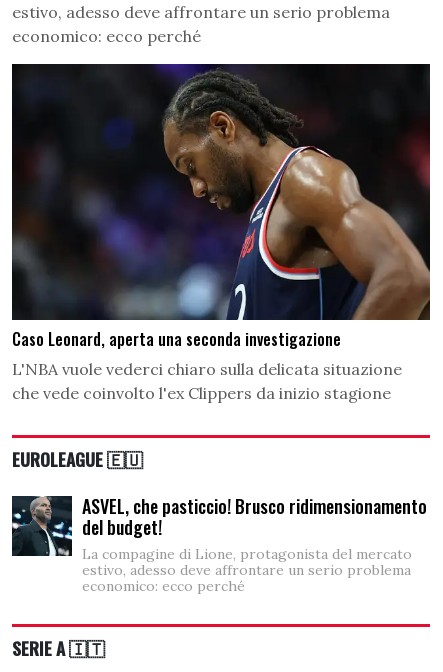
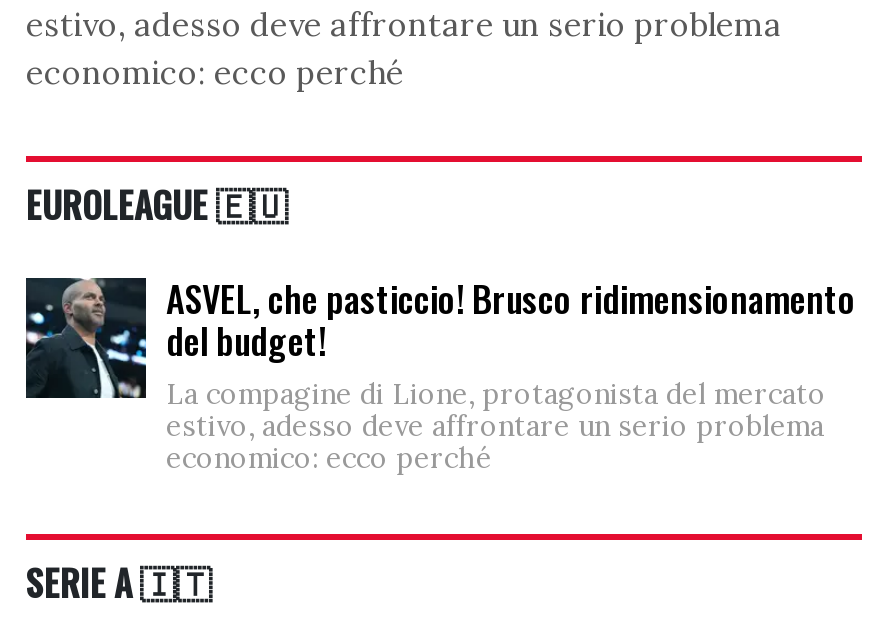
[11,63,431,403] [image] | Caso Leonard, aperta una seconda investigazione | L'NBA vuole vederci chiaro sulla delicata situazione | che vede coinvolto l'ex Clippers da inizio stagione -> none

